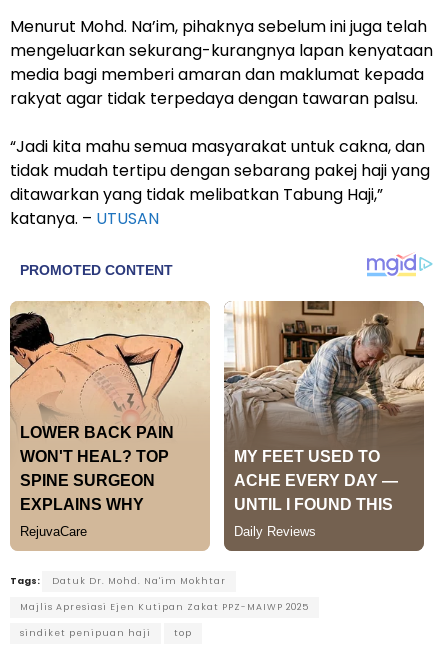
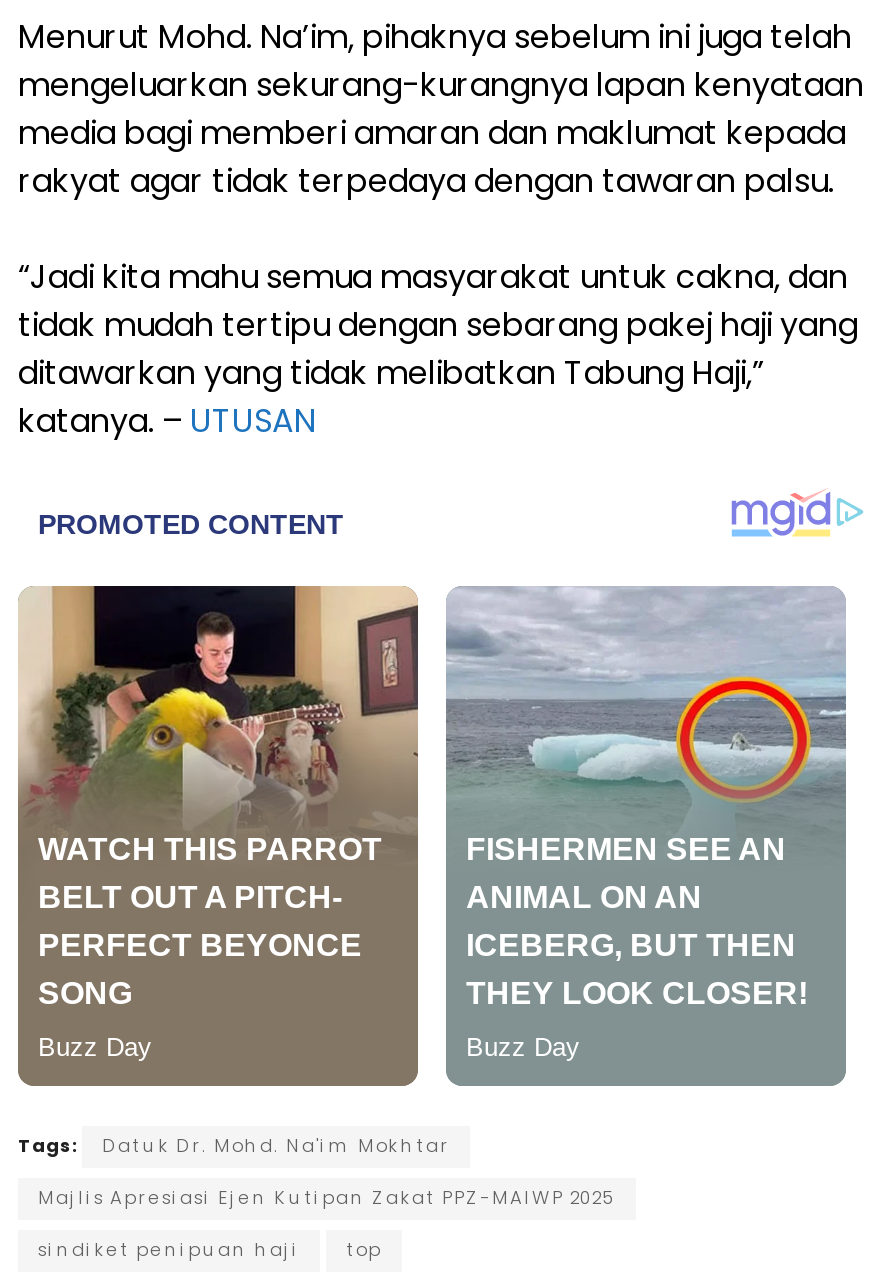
[9,301,210,550] [image] -> [18,584,420,1086] [image]
[224,300,425,550] [image] -> [444,586,846,1086] [image]

